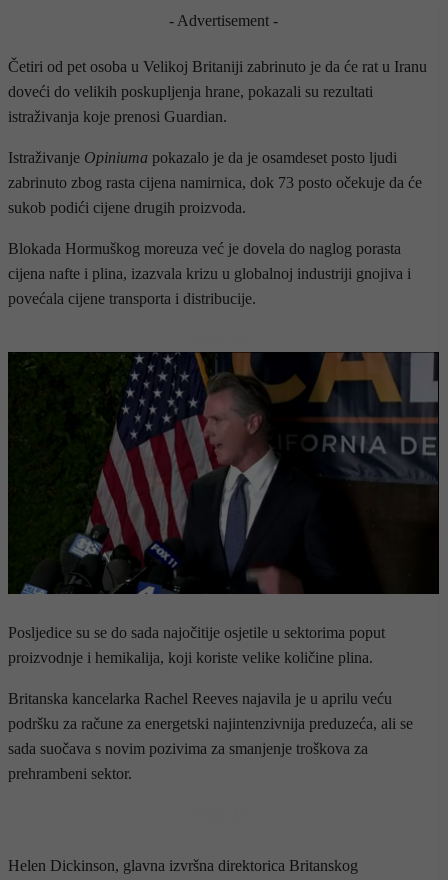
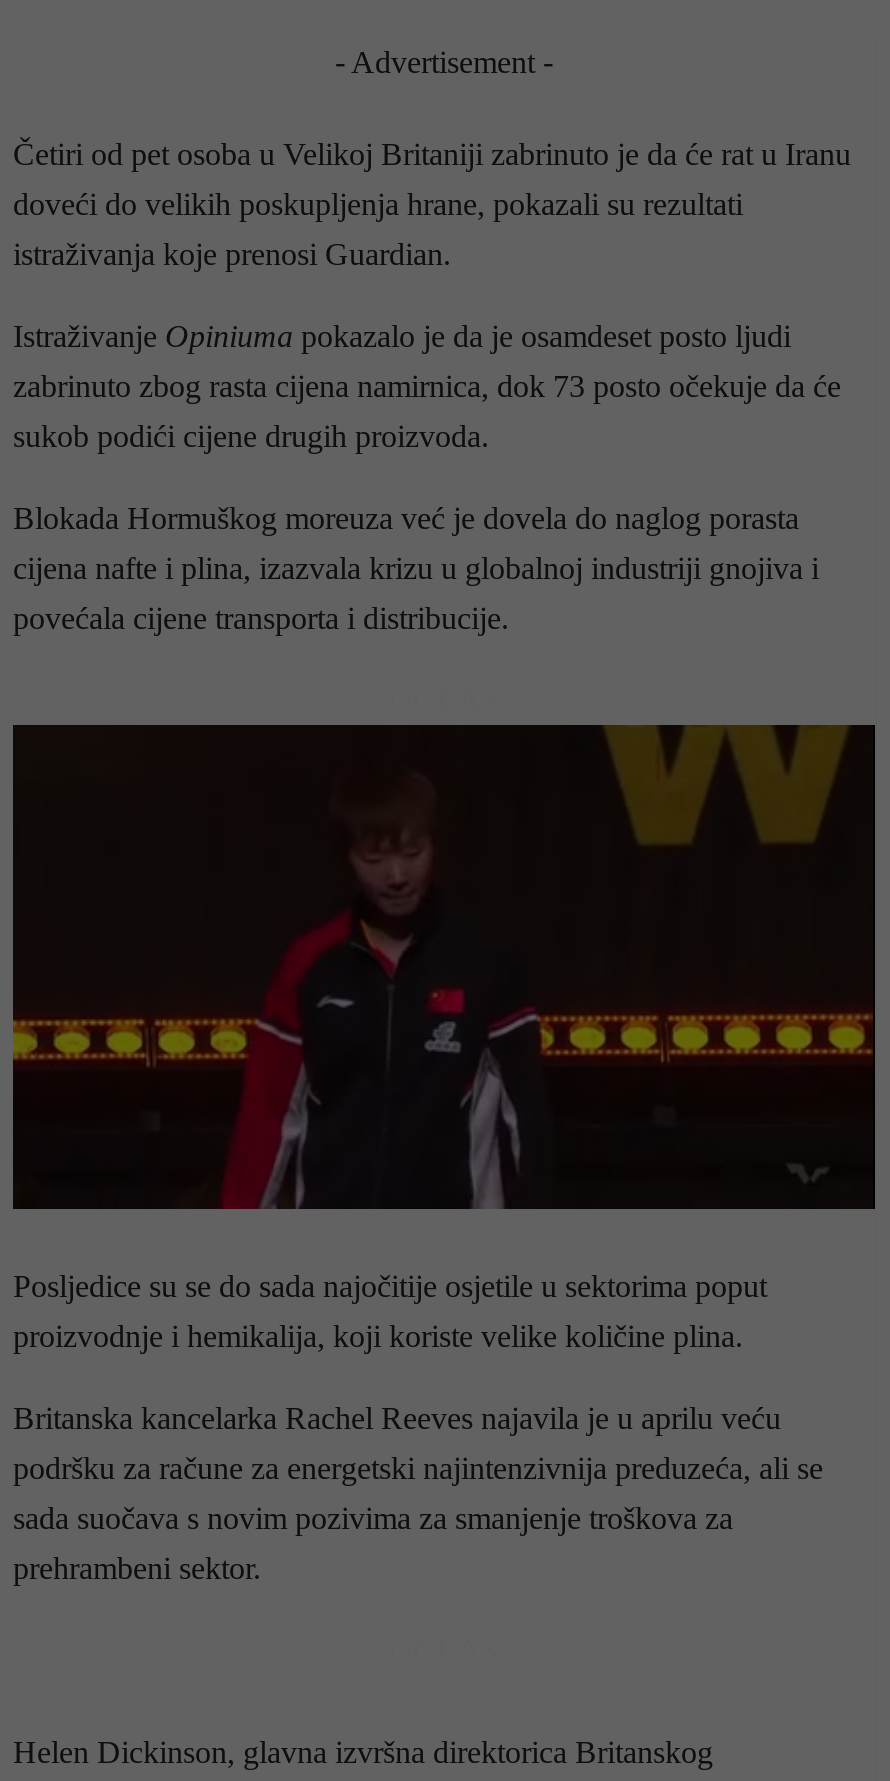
[7,351,439,595] [image] -> [11,723,875,1211] [image]

